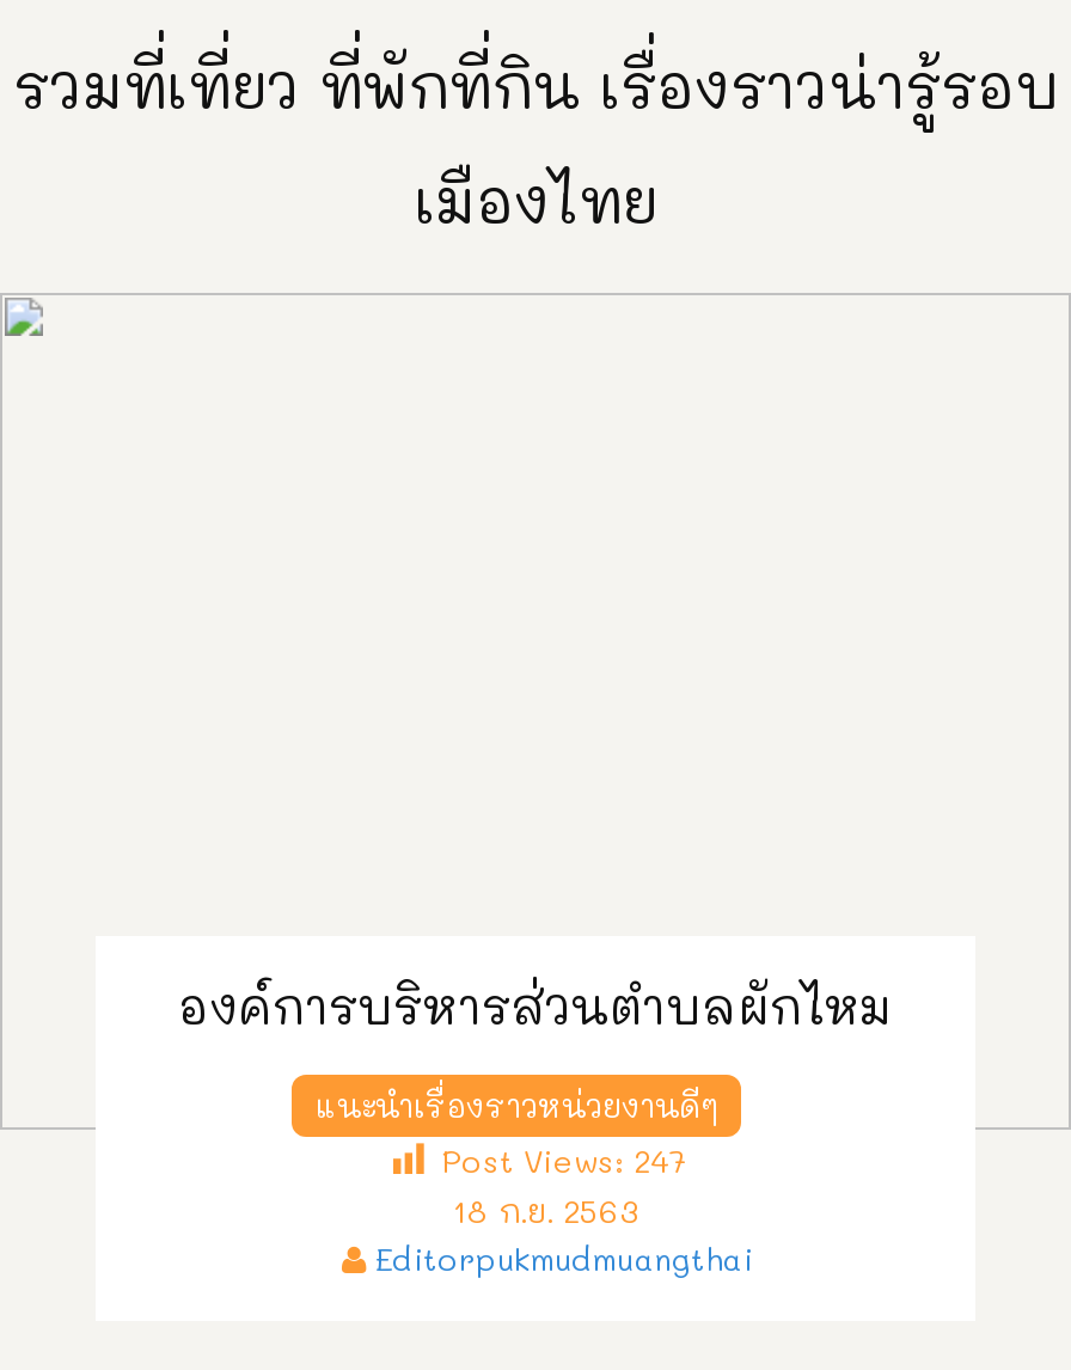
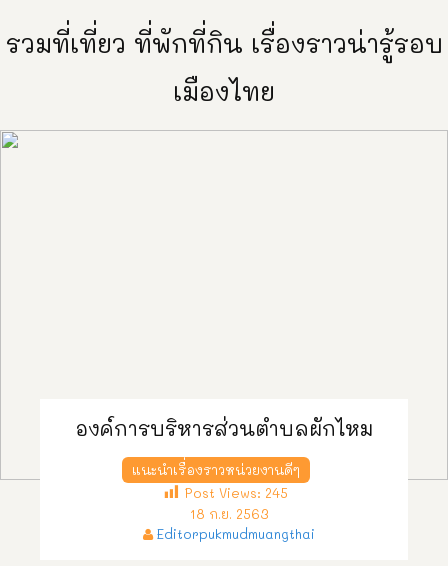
[442,1139,686,1179] Post Views: 247 -> [184,484,287,501] Post Views: 245

